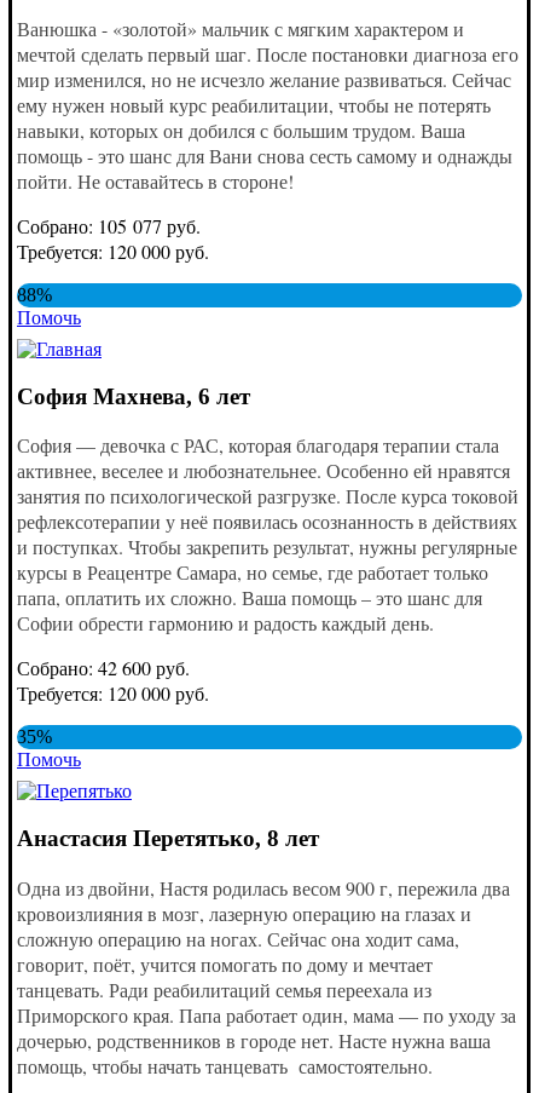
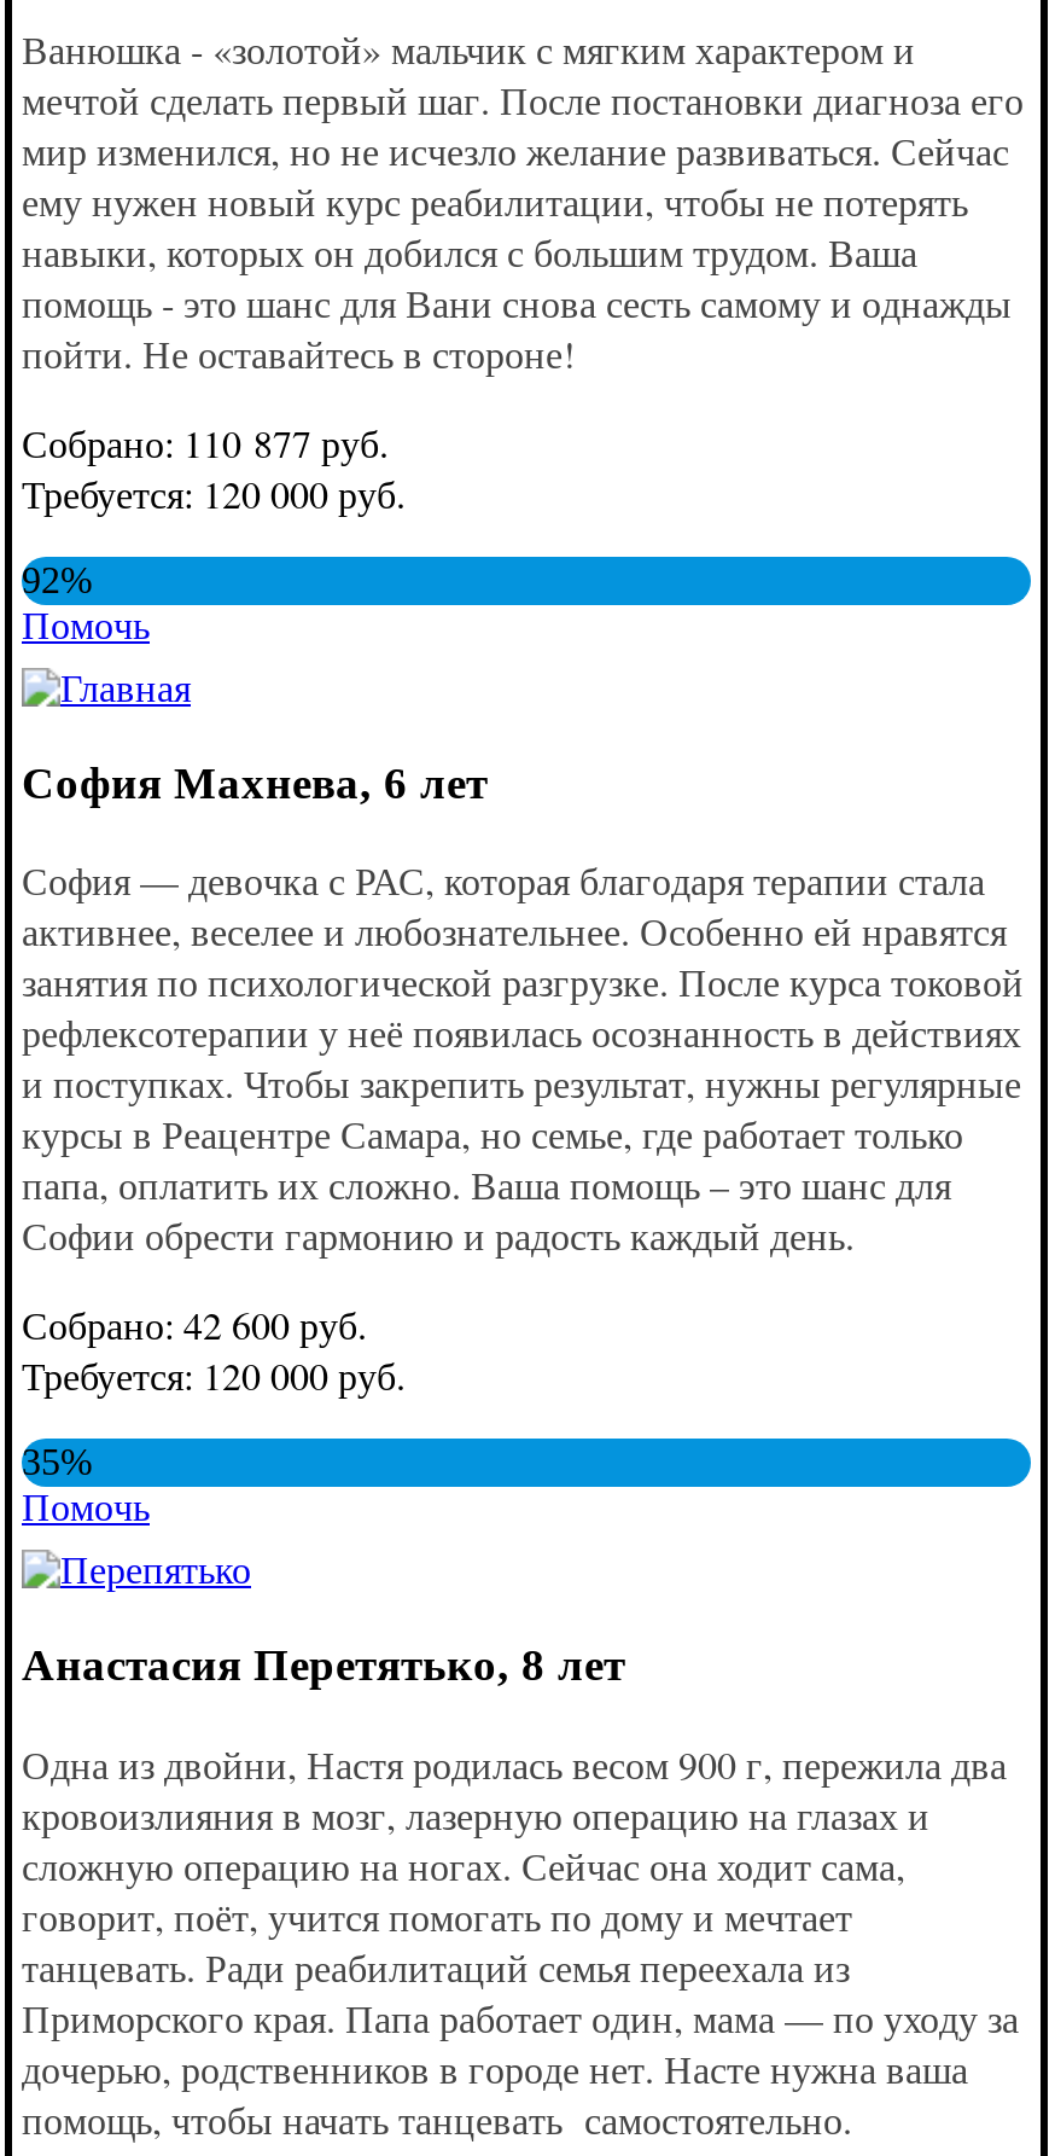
[17,213,201,238] Собрано: 105 077 руб. -> [22,416,389,467] Собрано: 110 877 руб.
[17,284,52,305] 88% -> [22,559,92,600] 92%

